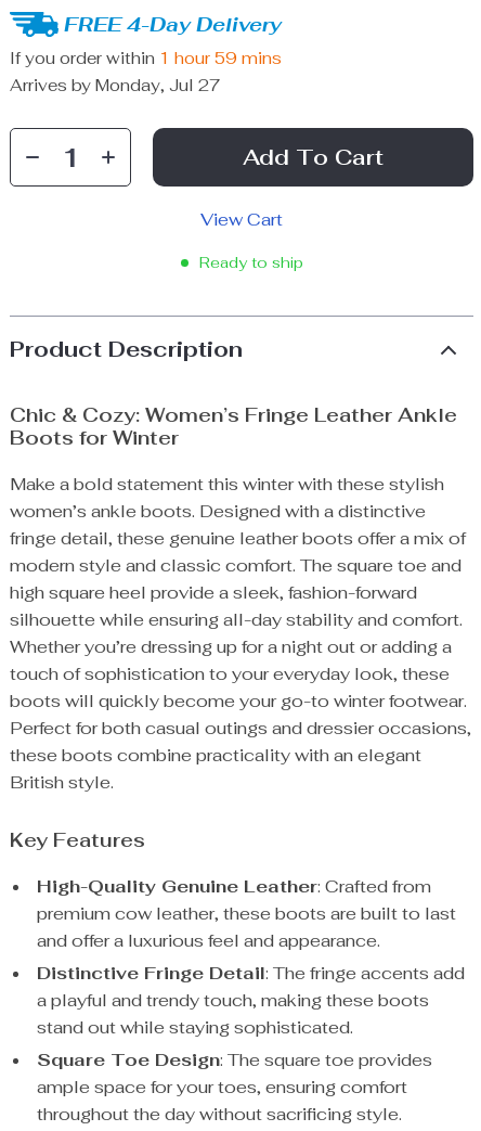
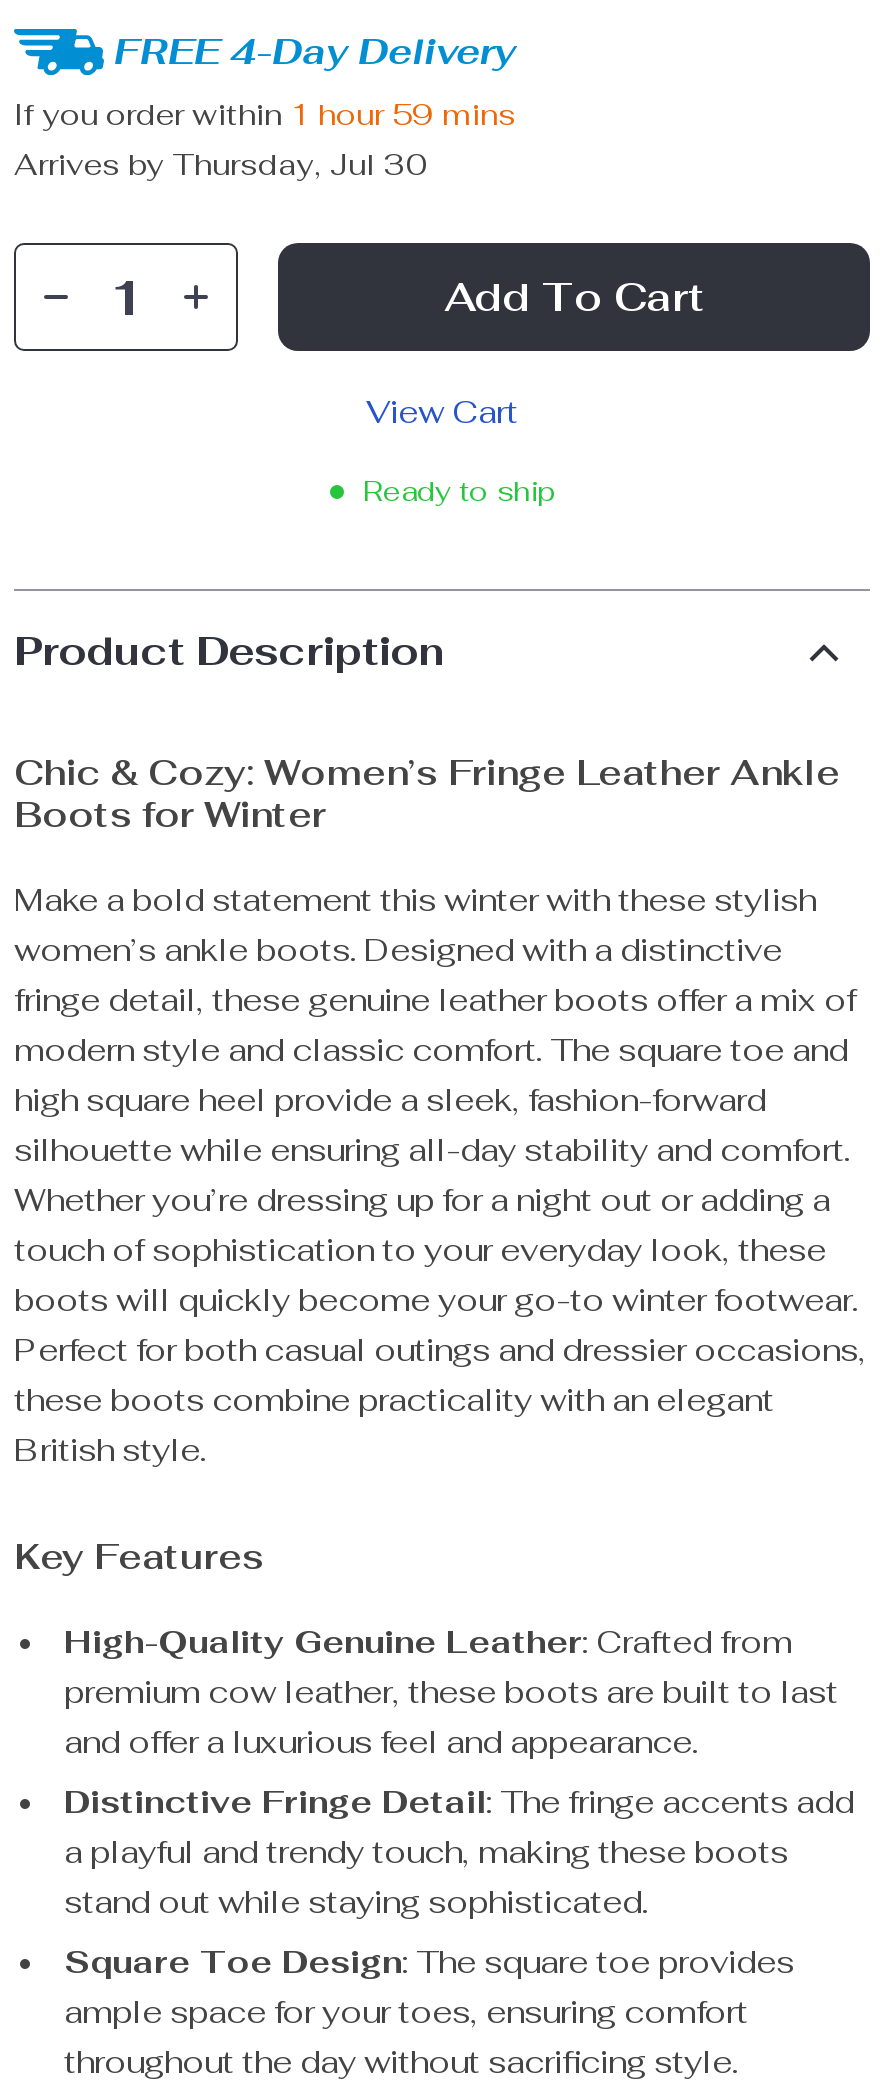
[10,75,221,95] Arrives by Monday, Jul 27 -> [14,145,428,183] Arrives by Thursday, Jul 30

